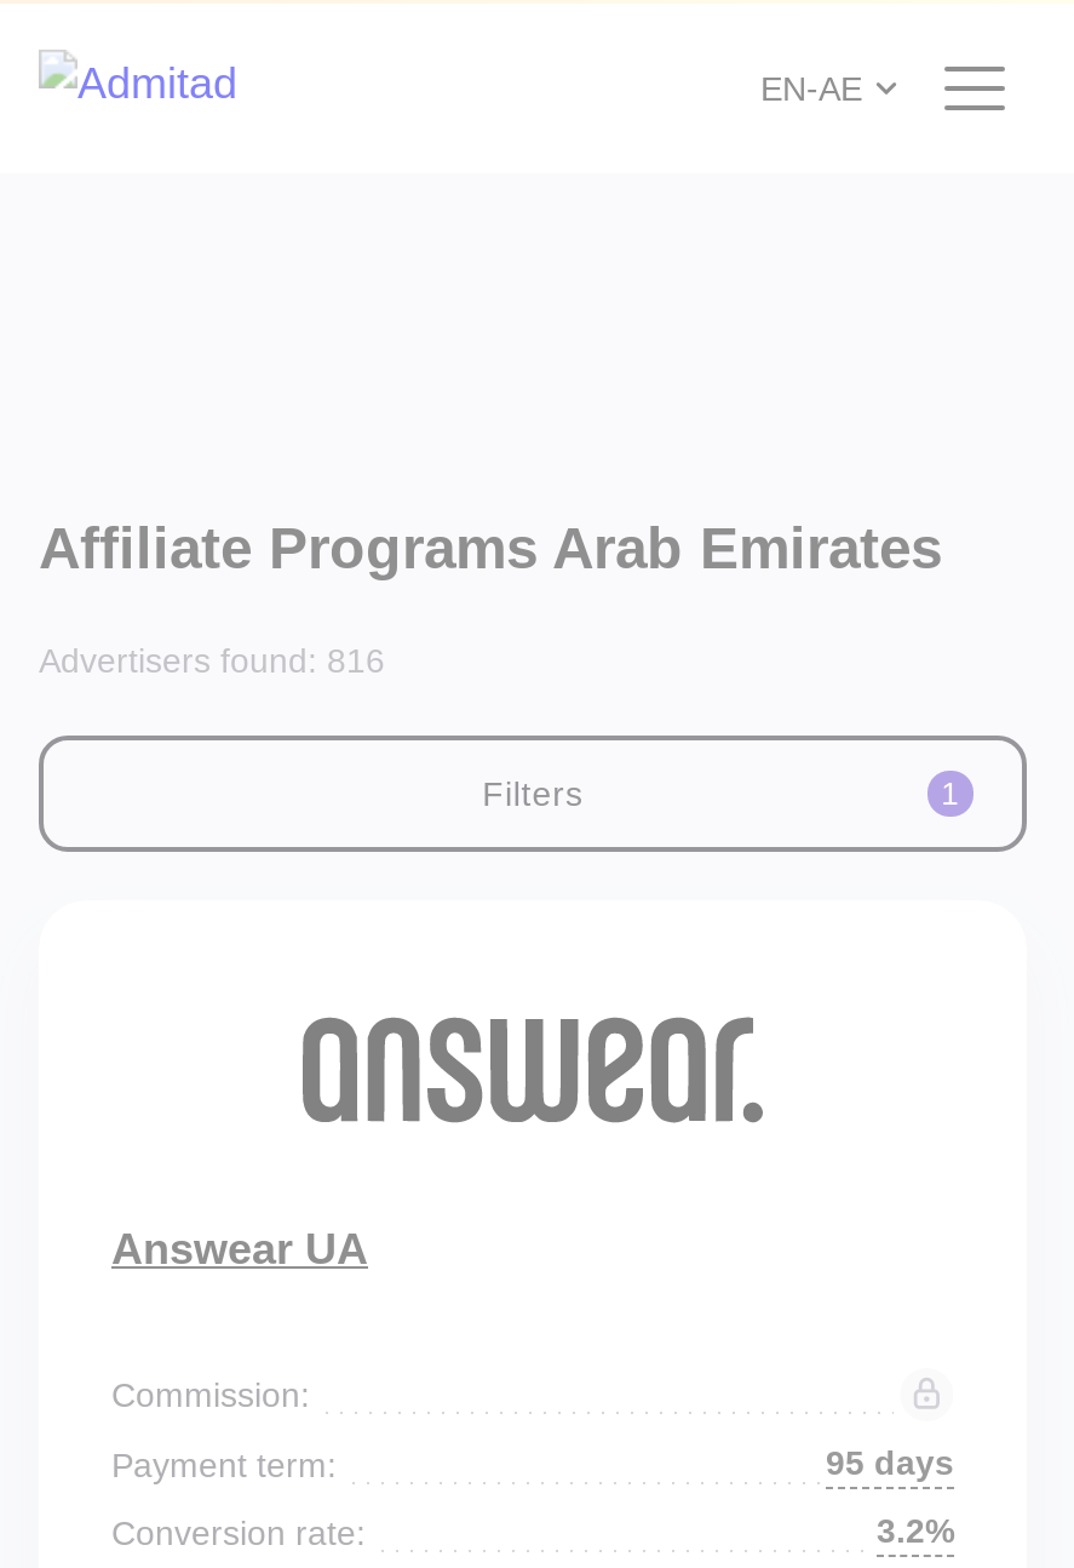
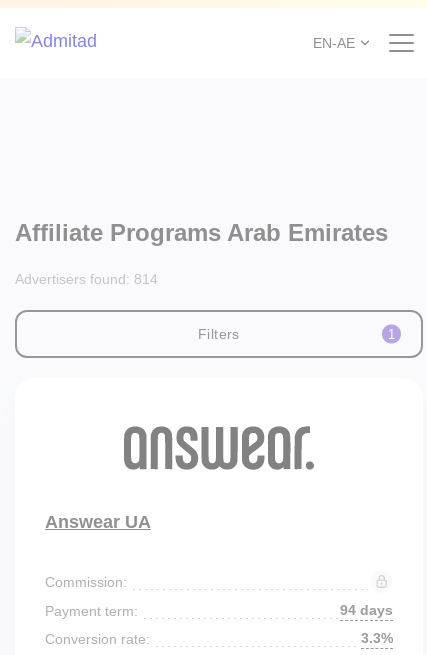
[39,641,385,680] Advertisers found: 816 -> [15,271,158,287] Advertisers found: 814
[826,1443,954,1482] 95 days -> [340,602,393,618] 94 days
[877,1511,954,1550] 3.2% -> [361,630,393,646] 3.3%

